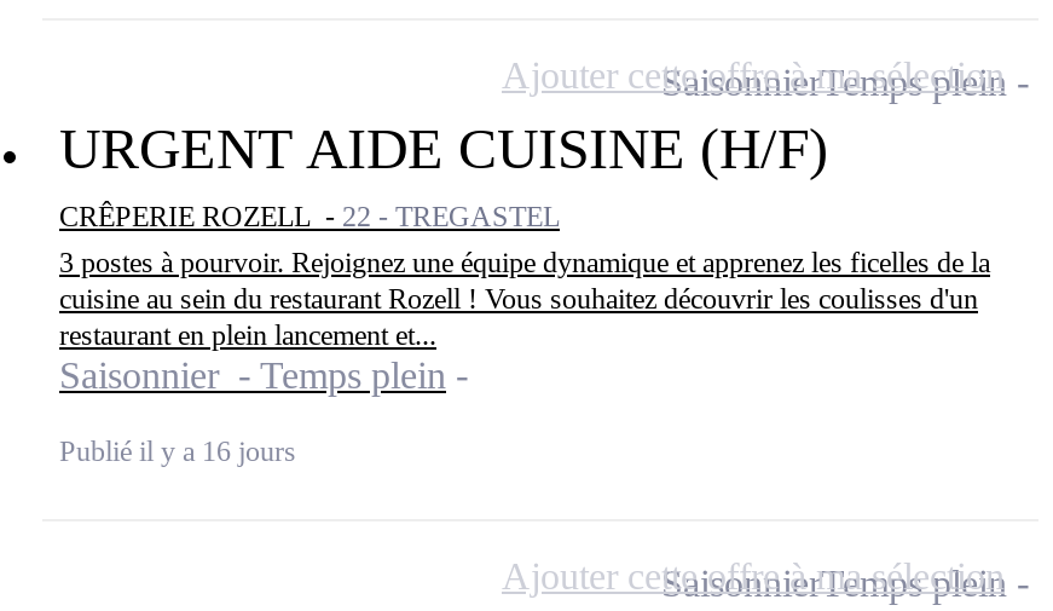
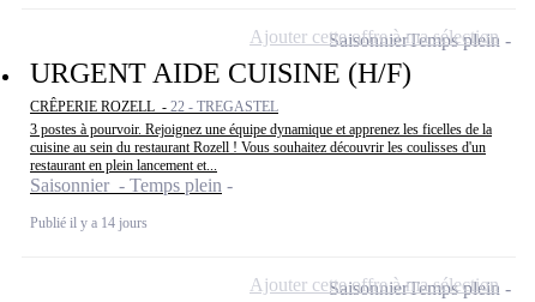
[59,435,296,469] Publié il y a 16 jours -> [30,215,148,232] Publié il y a 14 jours

